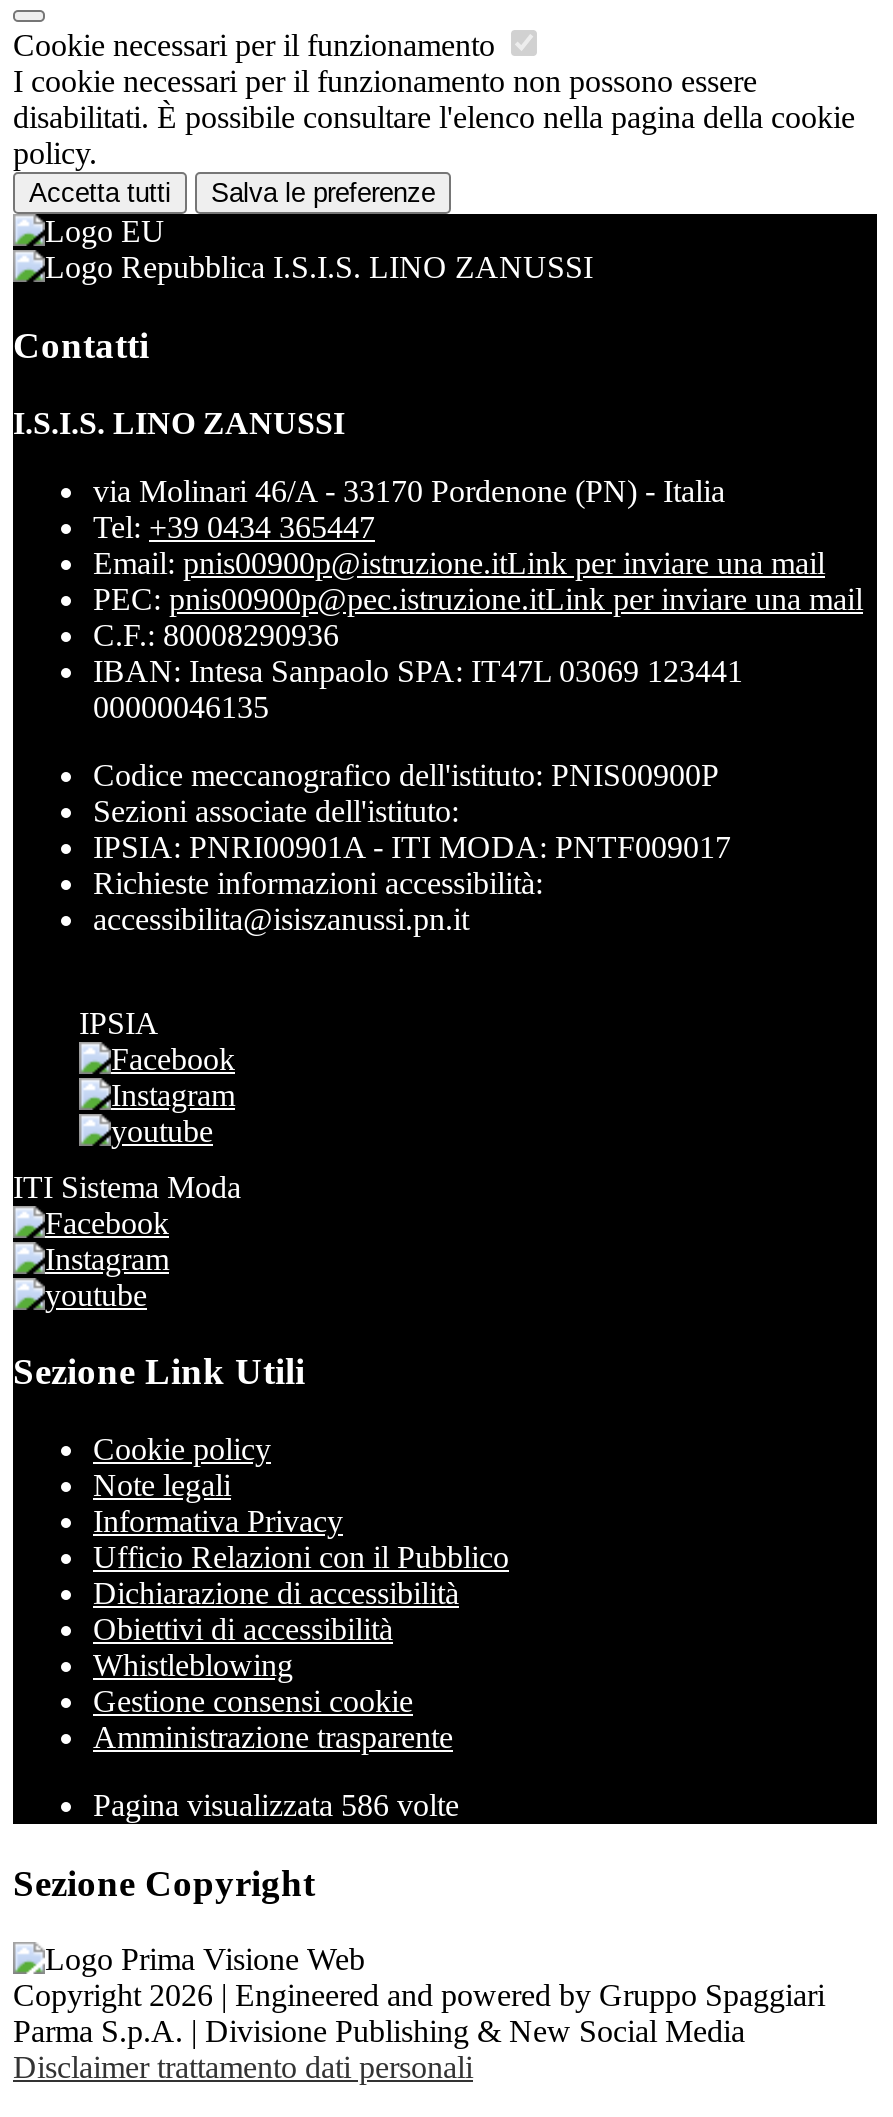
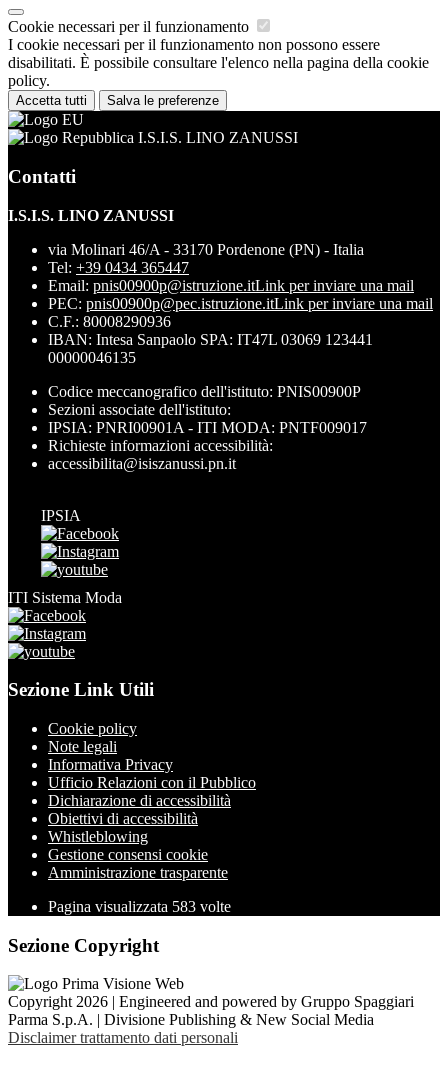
[93,1788,459,1822] Pagina visualizzata 586 volte -> [48,898,231,915] Pagina visualizzata 583 volte

